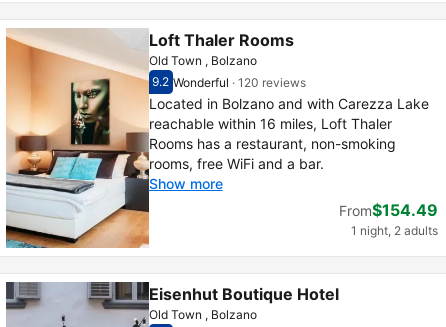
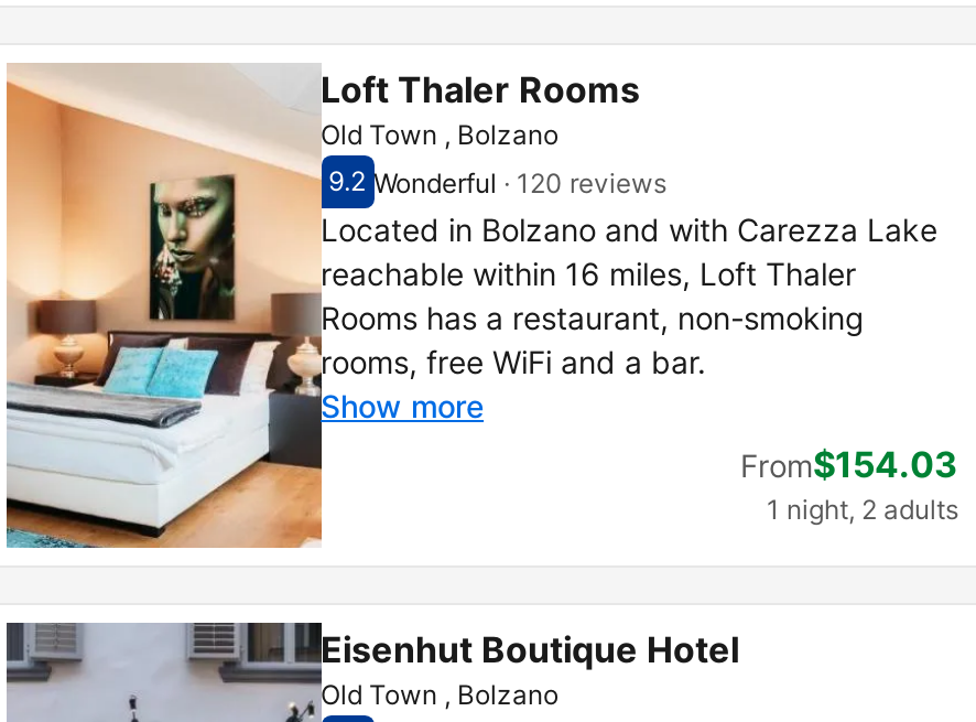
[339,200,438,220] From$154.49 -> [740,442,958,486] From$154.03

